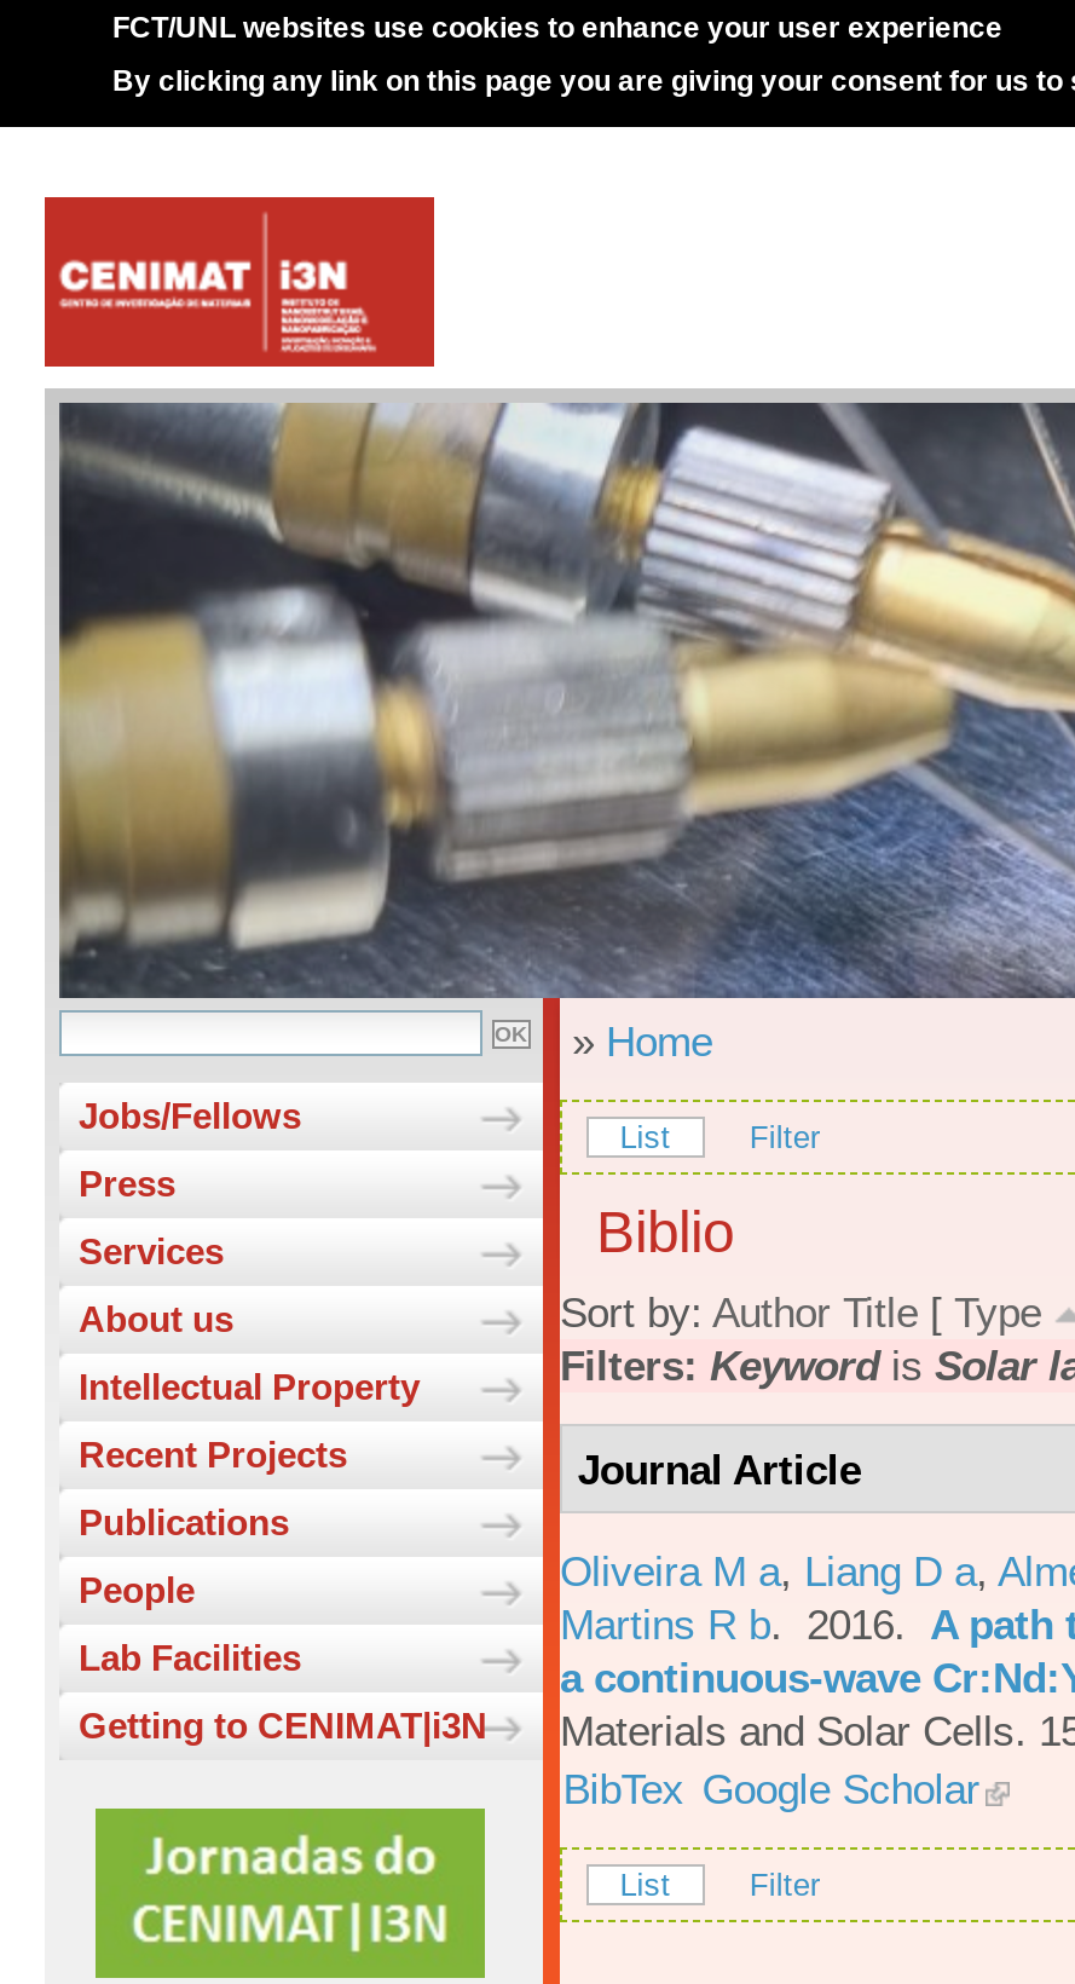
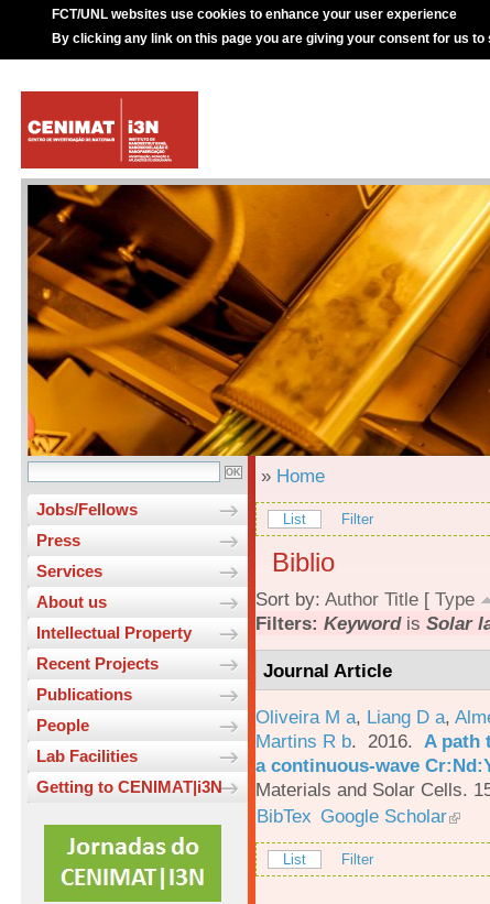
[57,400,1068,1000] [image] -> [26,184,487,457] [image]

